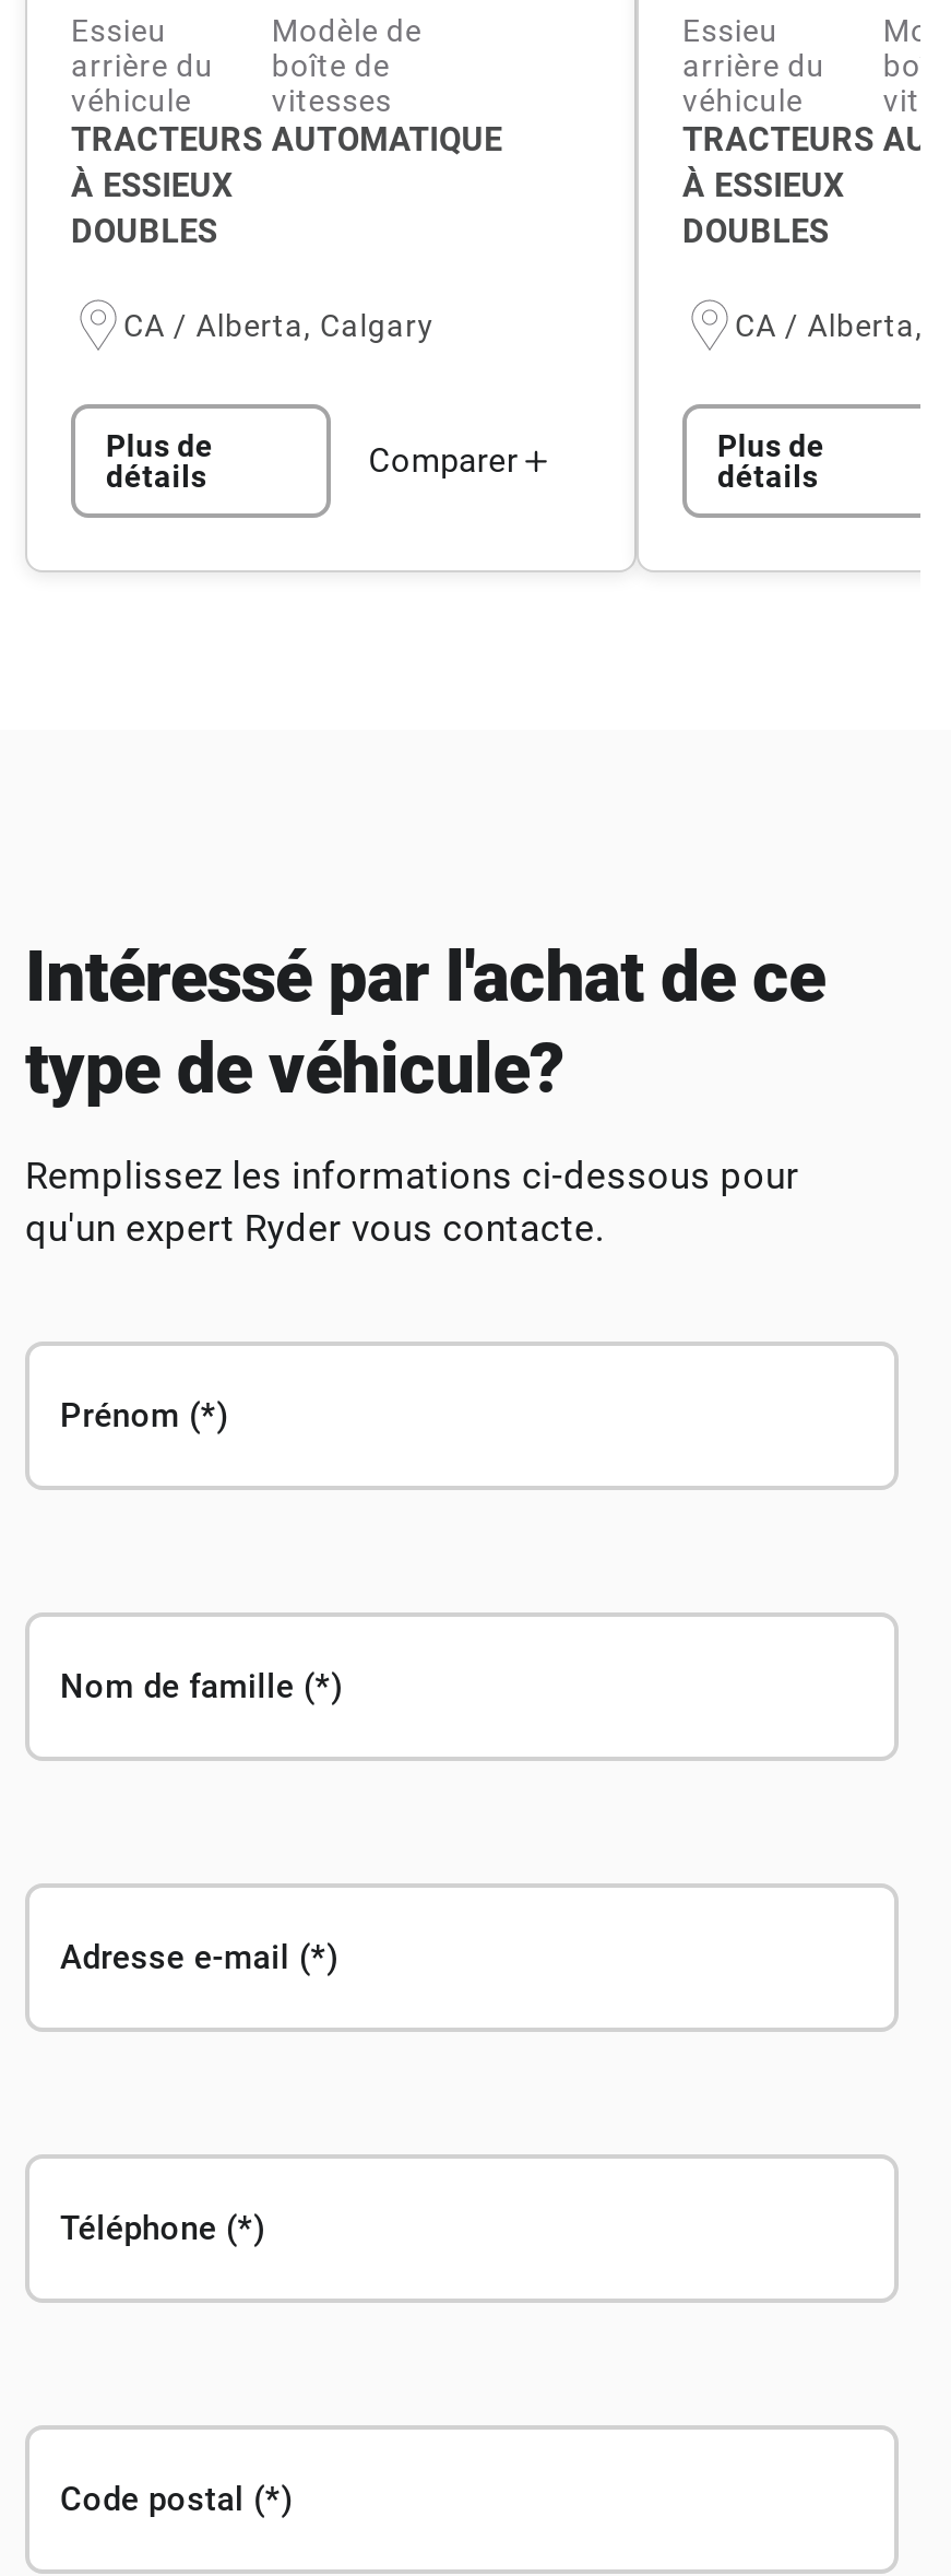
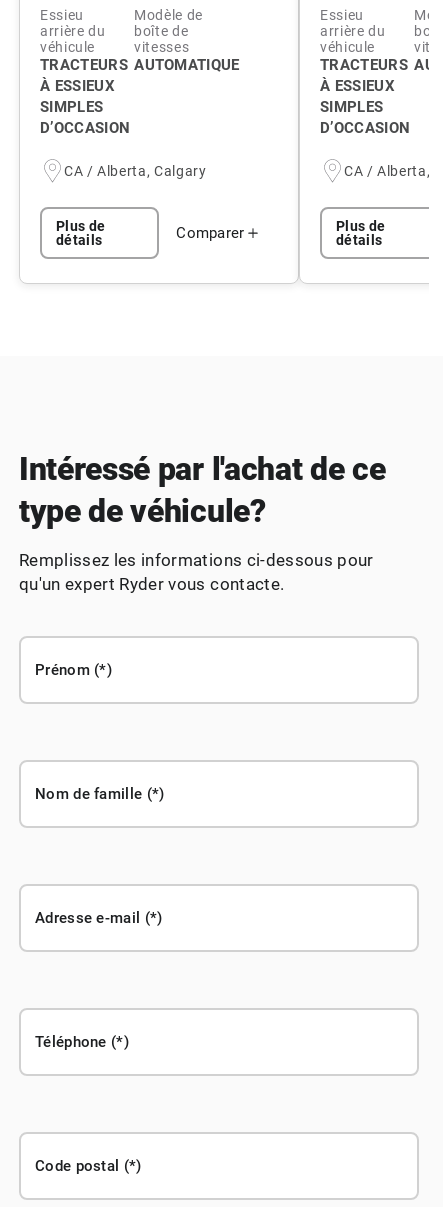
[71,213,218,252] DOUBLES -> [40,98,130,137] SIMPLES | D’OCCASION
[682,213,829,252] DOUBLES -> [320,98,410,137] SIMPLES | D’OCCASION

